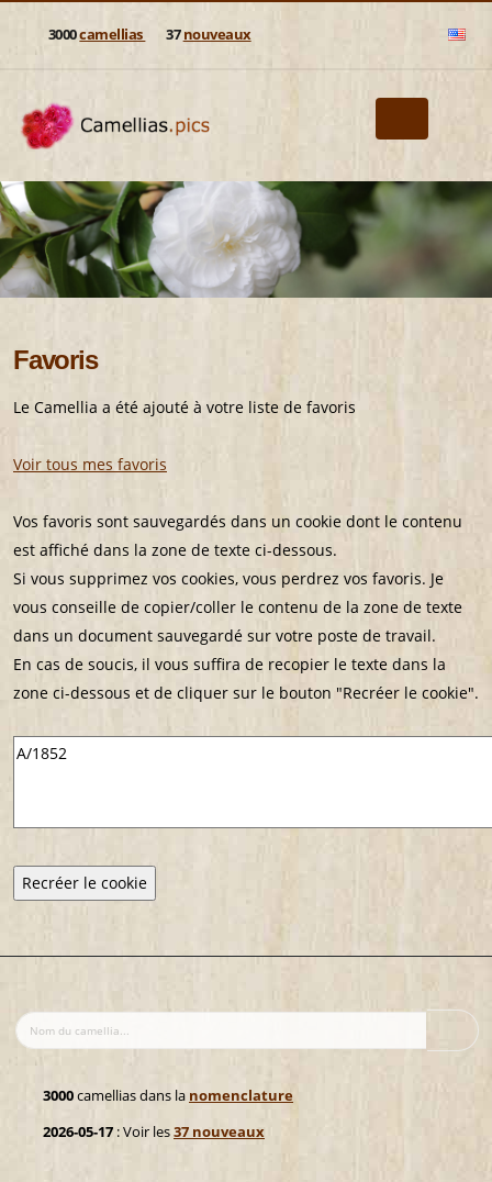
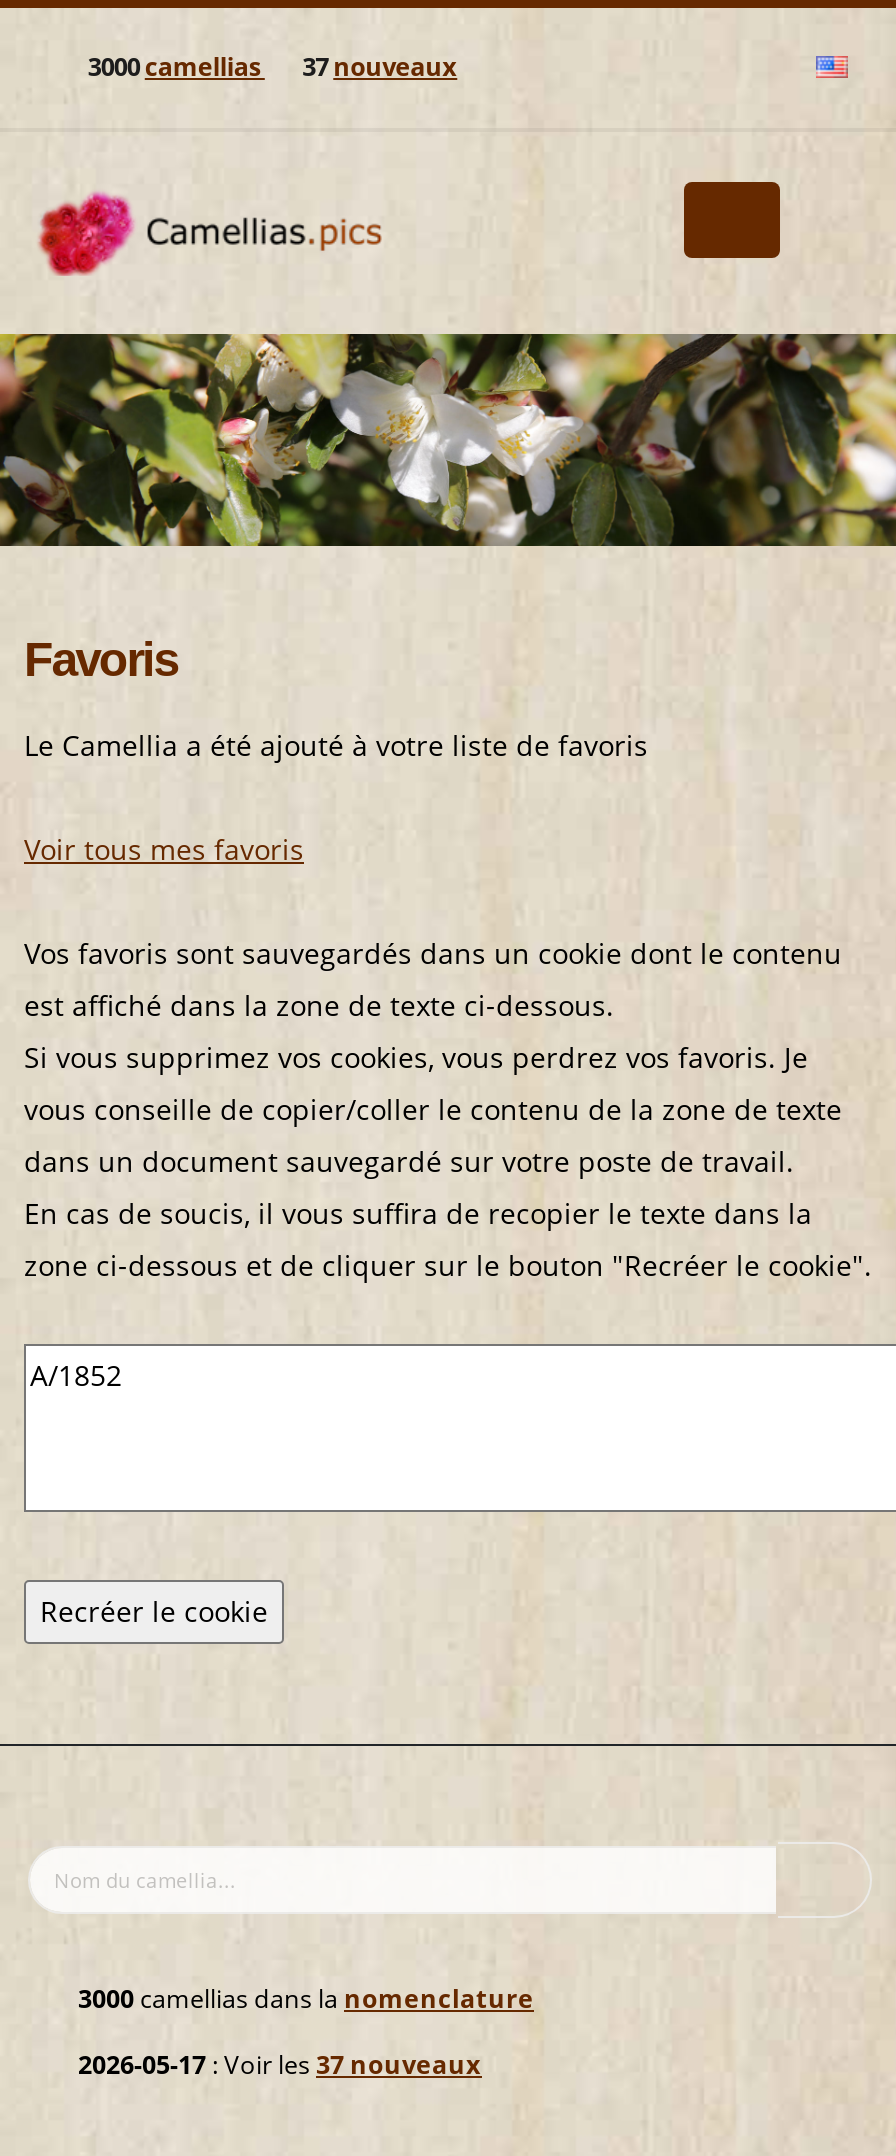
[3,180,489,299] [image] -> [6,332,890,548] [image]

